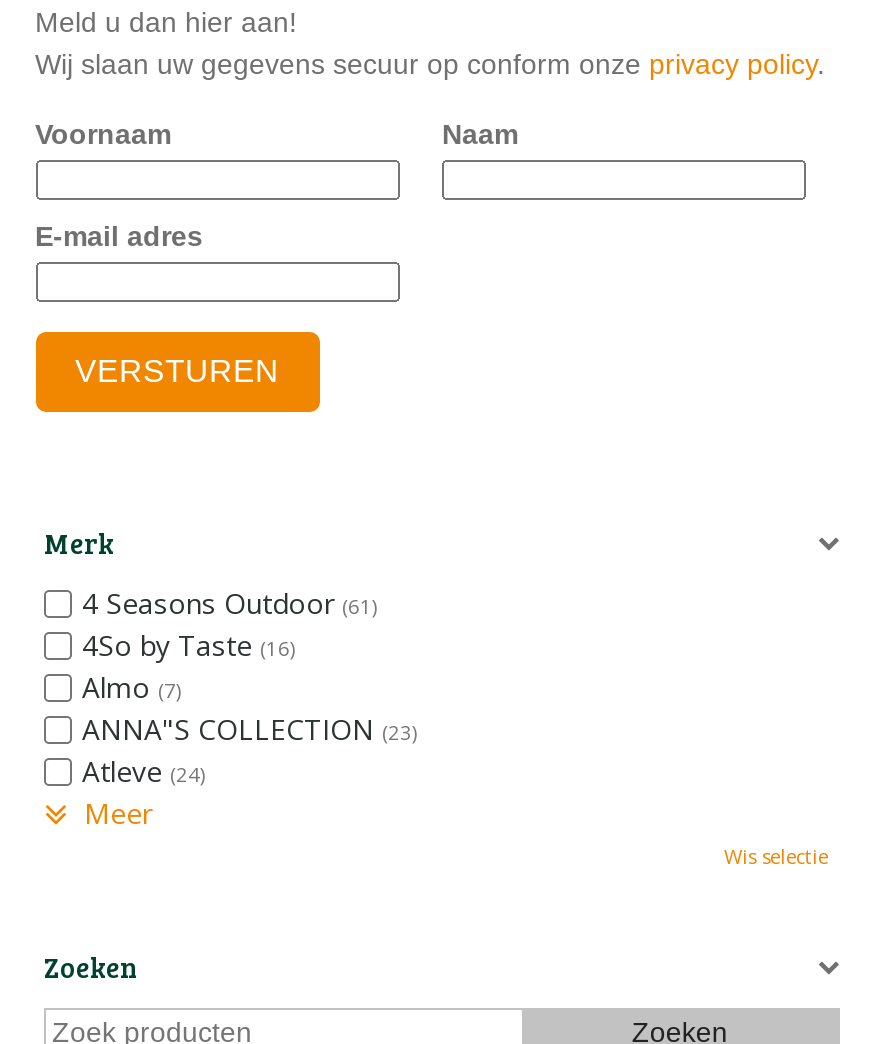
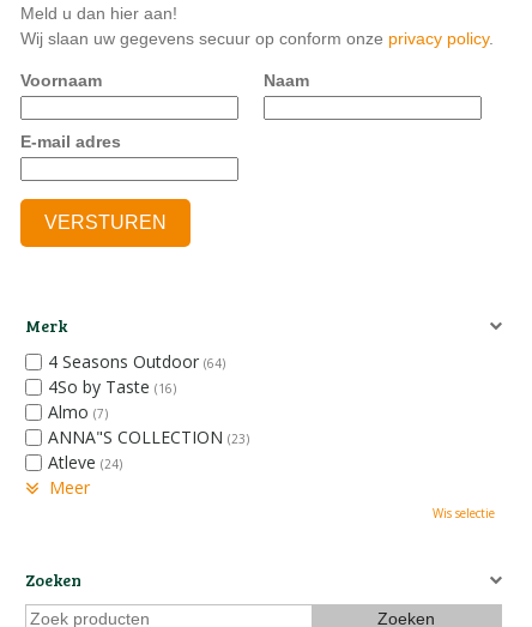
[82,584,378,622] 4 Seasons Outdoor (61) -> [48,350,225,373] 4 Seasons Outdoor (64)

